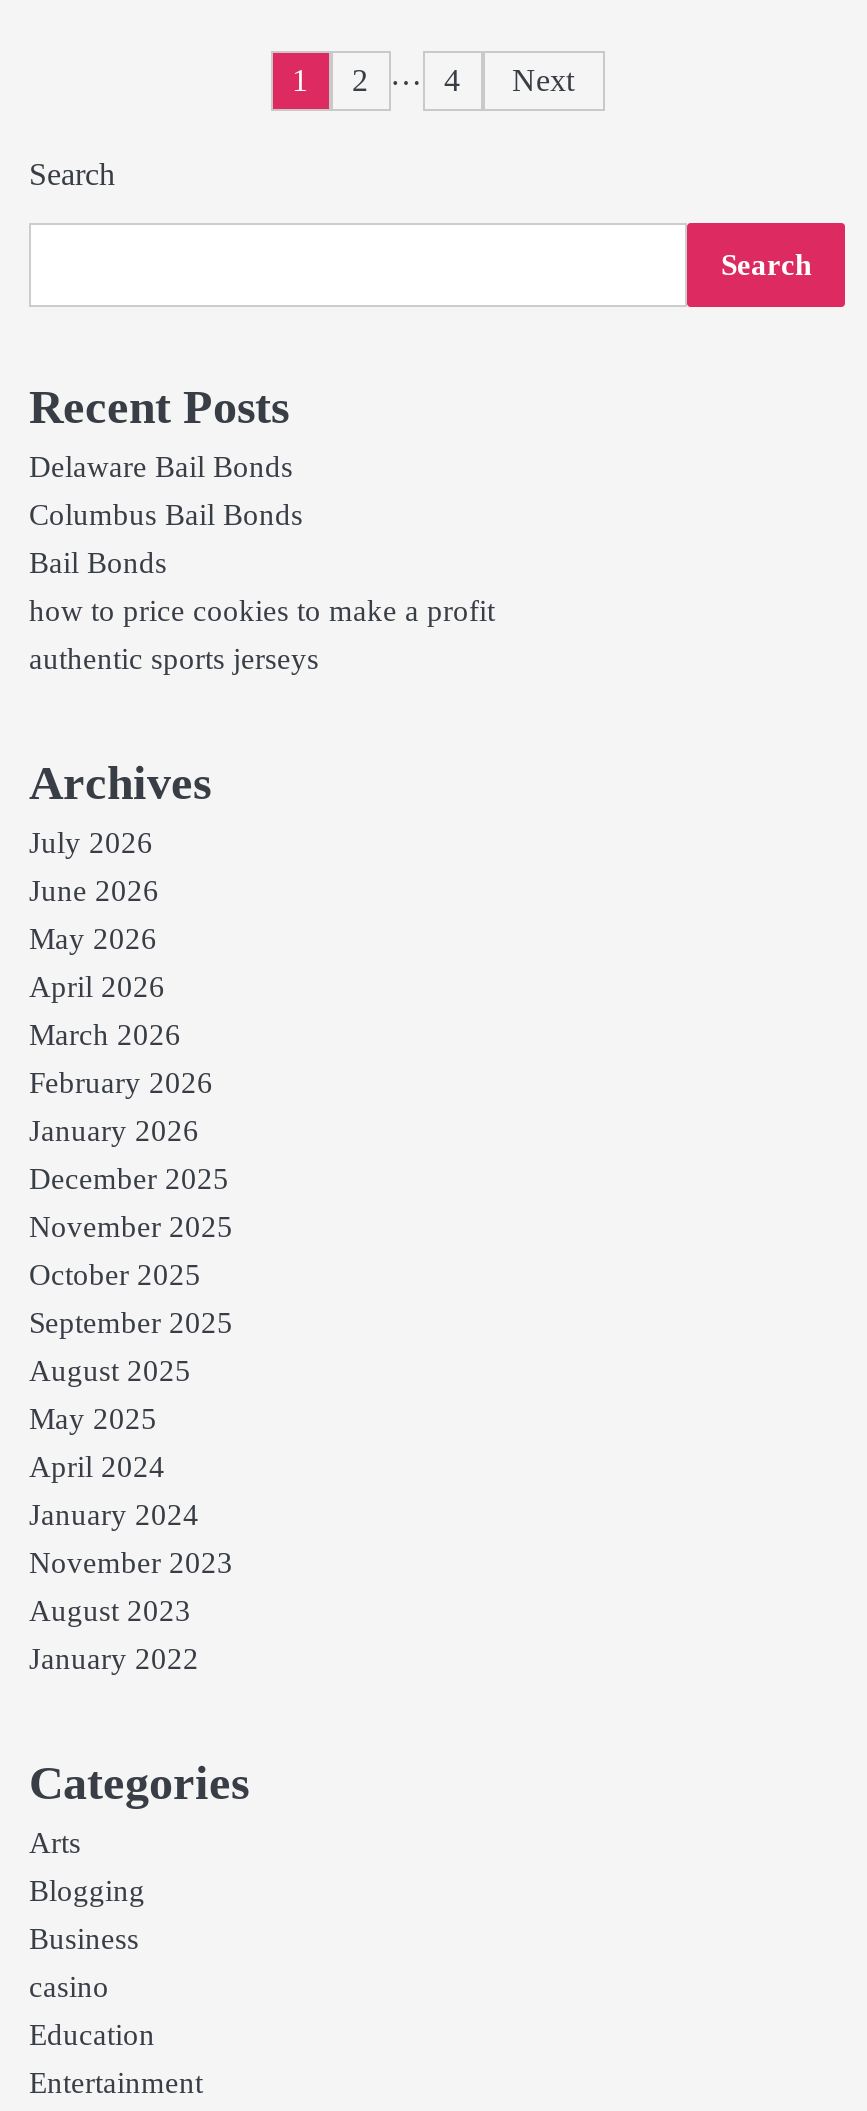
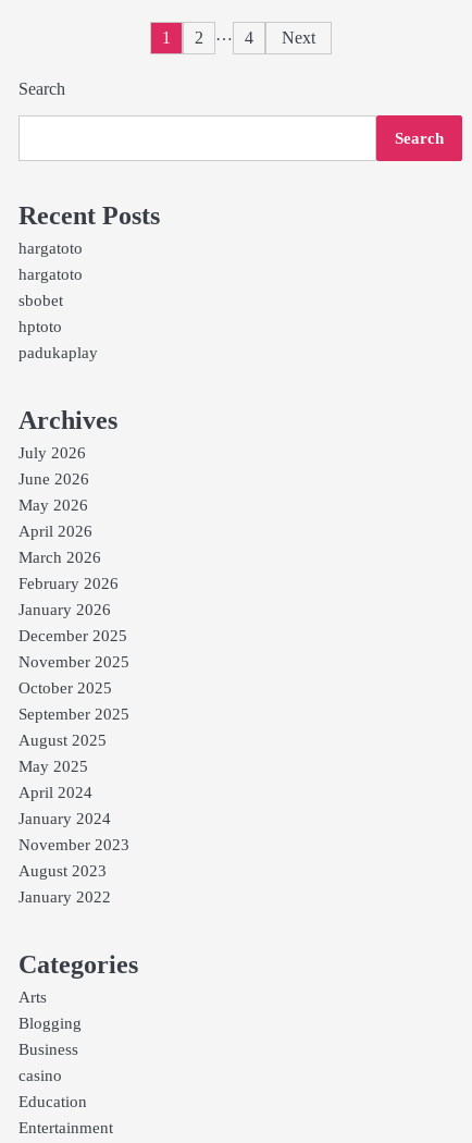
[29,451,293,483] Delaware Bail Bonds -> [18,239,83,257] hargatoto
[29,499,303,531] Columbus Bail Bonds -> [18,266,83,283] hargatoto
[29,547,167,579] Bail Bonds -> [18,292,63,309] sbobet
[29,595,495,627] how to price cookies to make a profit -> [18,318,62,335] hptoto
[29,643,319,675] authentic sports jerseys -> [18,344,98,361] padukaplay

